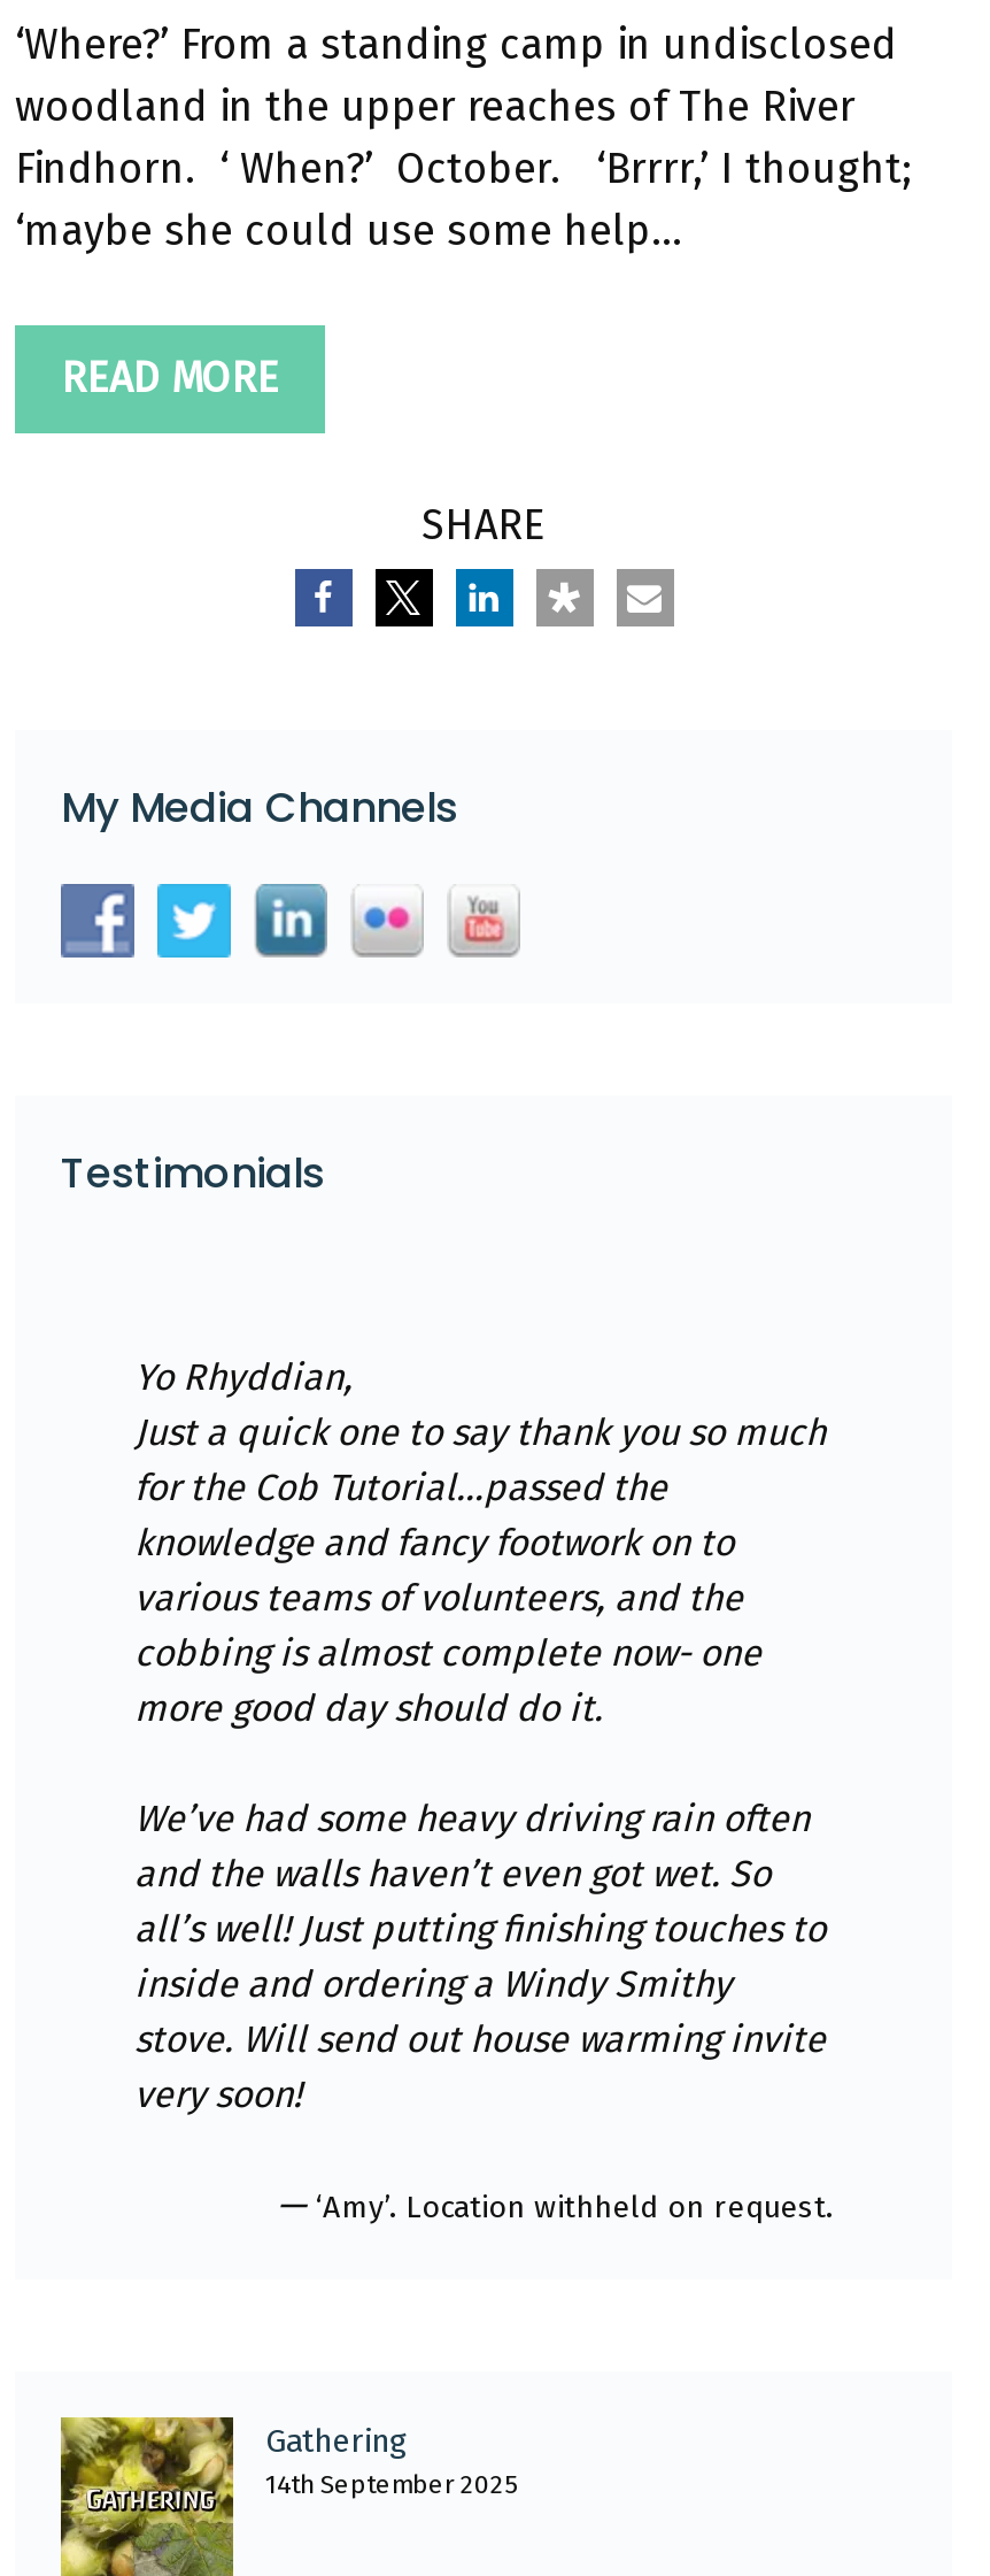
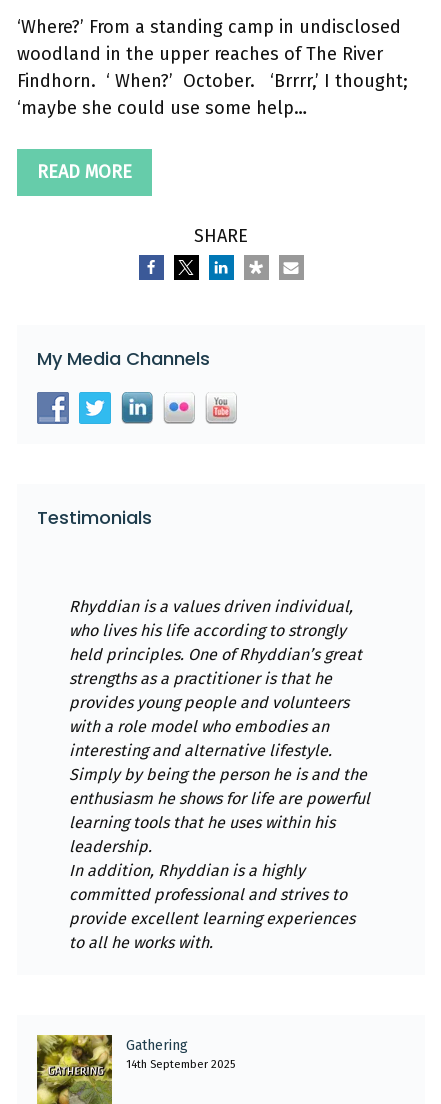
[134,1355,833,2227] Yo Rhyddian, | Just a quick one to say thank you so much | for the Cob Tutorial…passed the | knowledge and fancy footwork on to | various teams of volunteers, and the | cobbing is almost complete now- one | more good day should do it. | We’ve had some heavy driving rain often | and the walls haven’t even got wet. So | all’s well! Just putting finishing touches to | inside and ordering a Windy Smithy | stove. Will send out house warming invite | very soon! | — ‘Amy’. Location withheld on request. -> [69,597,370,952] Rhyddian is a values driven individual, | who lives his life according to strongly | held principles. One of Rhyddian’s great | strengths as a practitioner is that he | provides young people and volunteers | with a role model who embodies an | interesting and alternative lifestyle. | Simply by being the person he is and the | enthusiasm he shows for life are powerful | learning tools that he uses within his | leadership. | In addition, Rhyddian is a highly | committed professional and strives to | provide excellent learning experiences | to all he works with.

